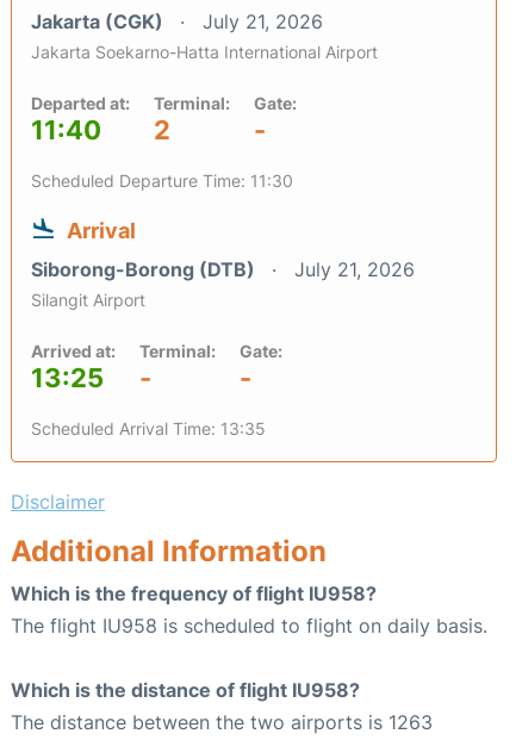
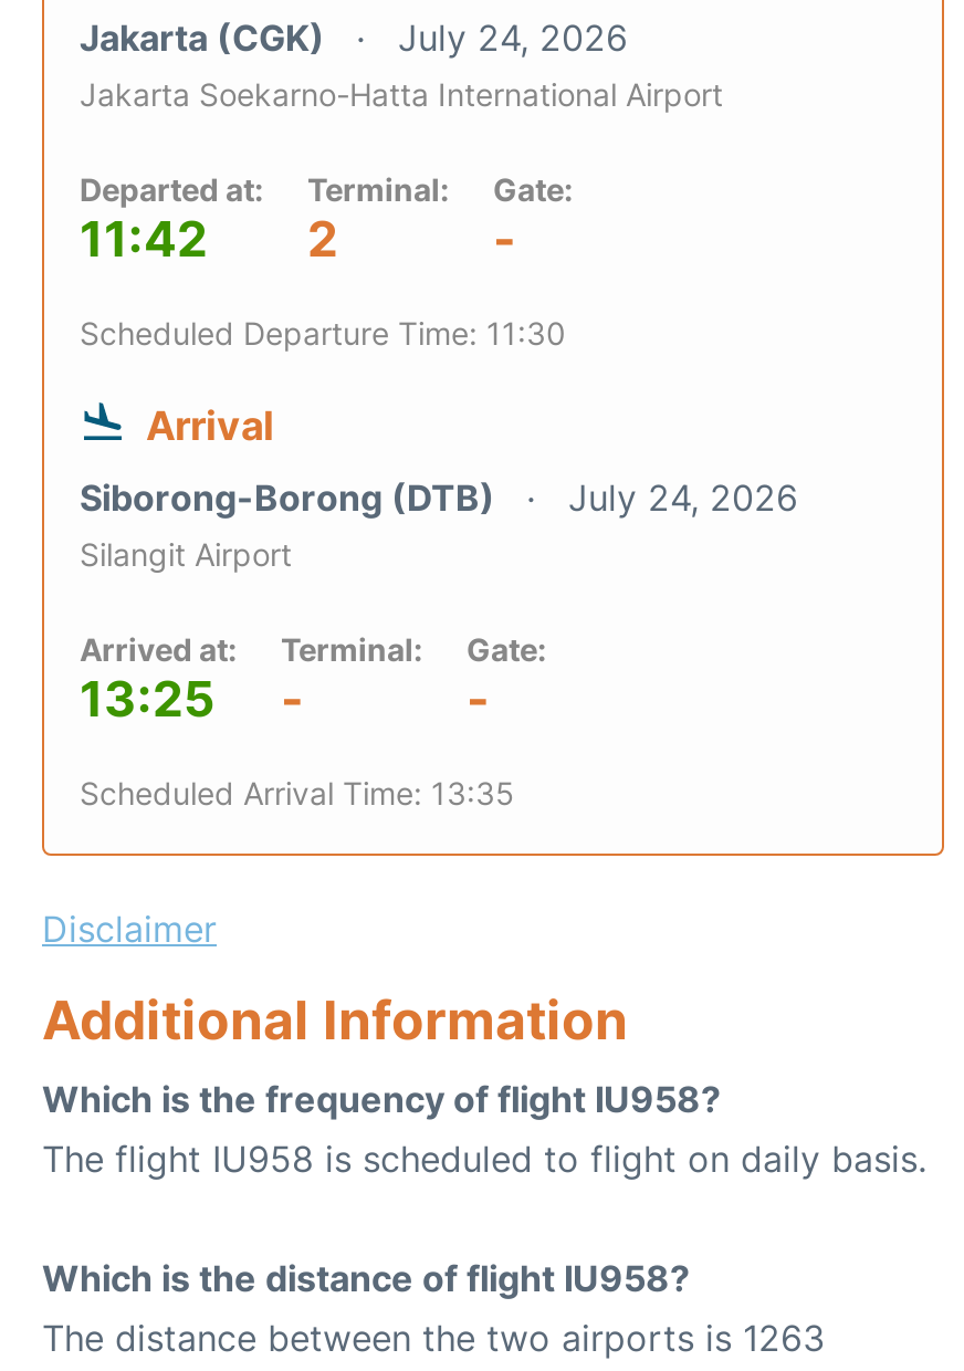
[31,10,323,34] Jakarta (CGK) July 21, 2026 -> [80,16,628,60] Jakarta (CGK) July 24, 2026
[31,115,170,146] 11:40 2 -> [80,211,338,268] 11:42 2
[31,258,415,282] Siborong-Borong (DTB) July 21, 2026 -> [80,476,798,520] Siborong-Borong (DTB) July 24, 2026

